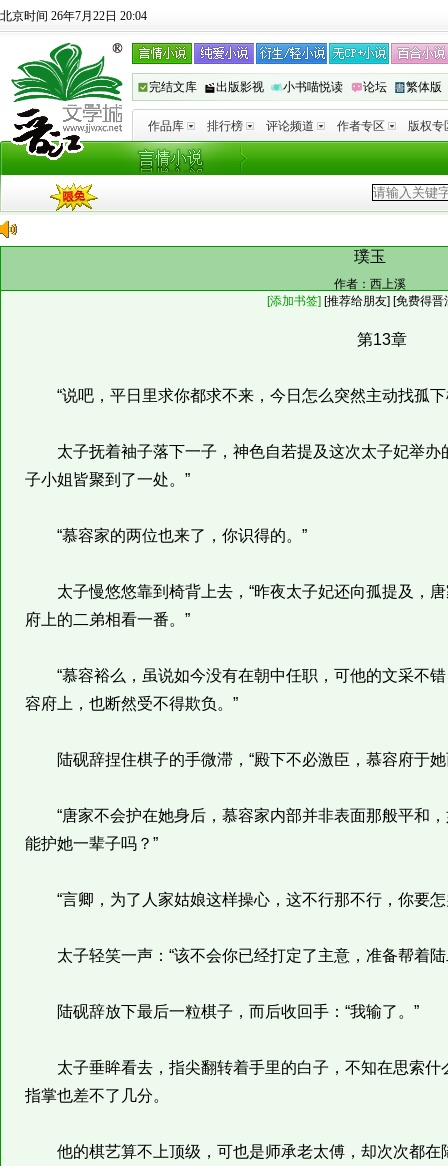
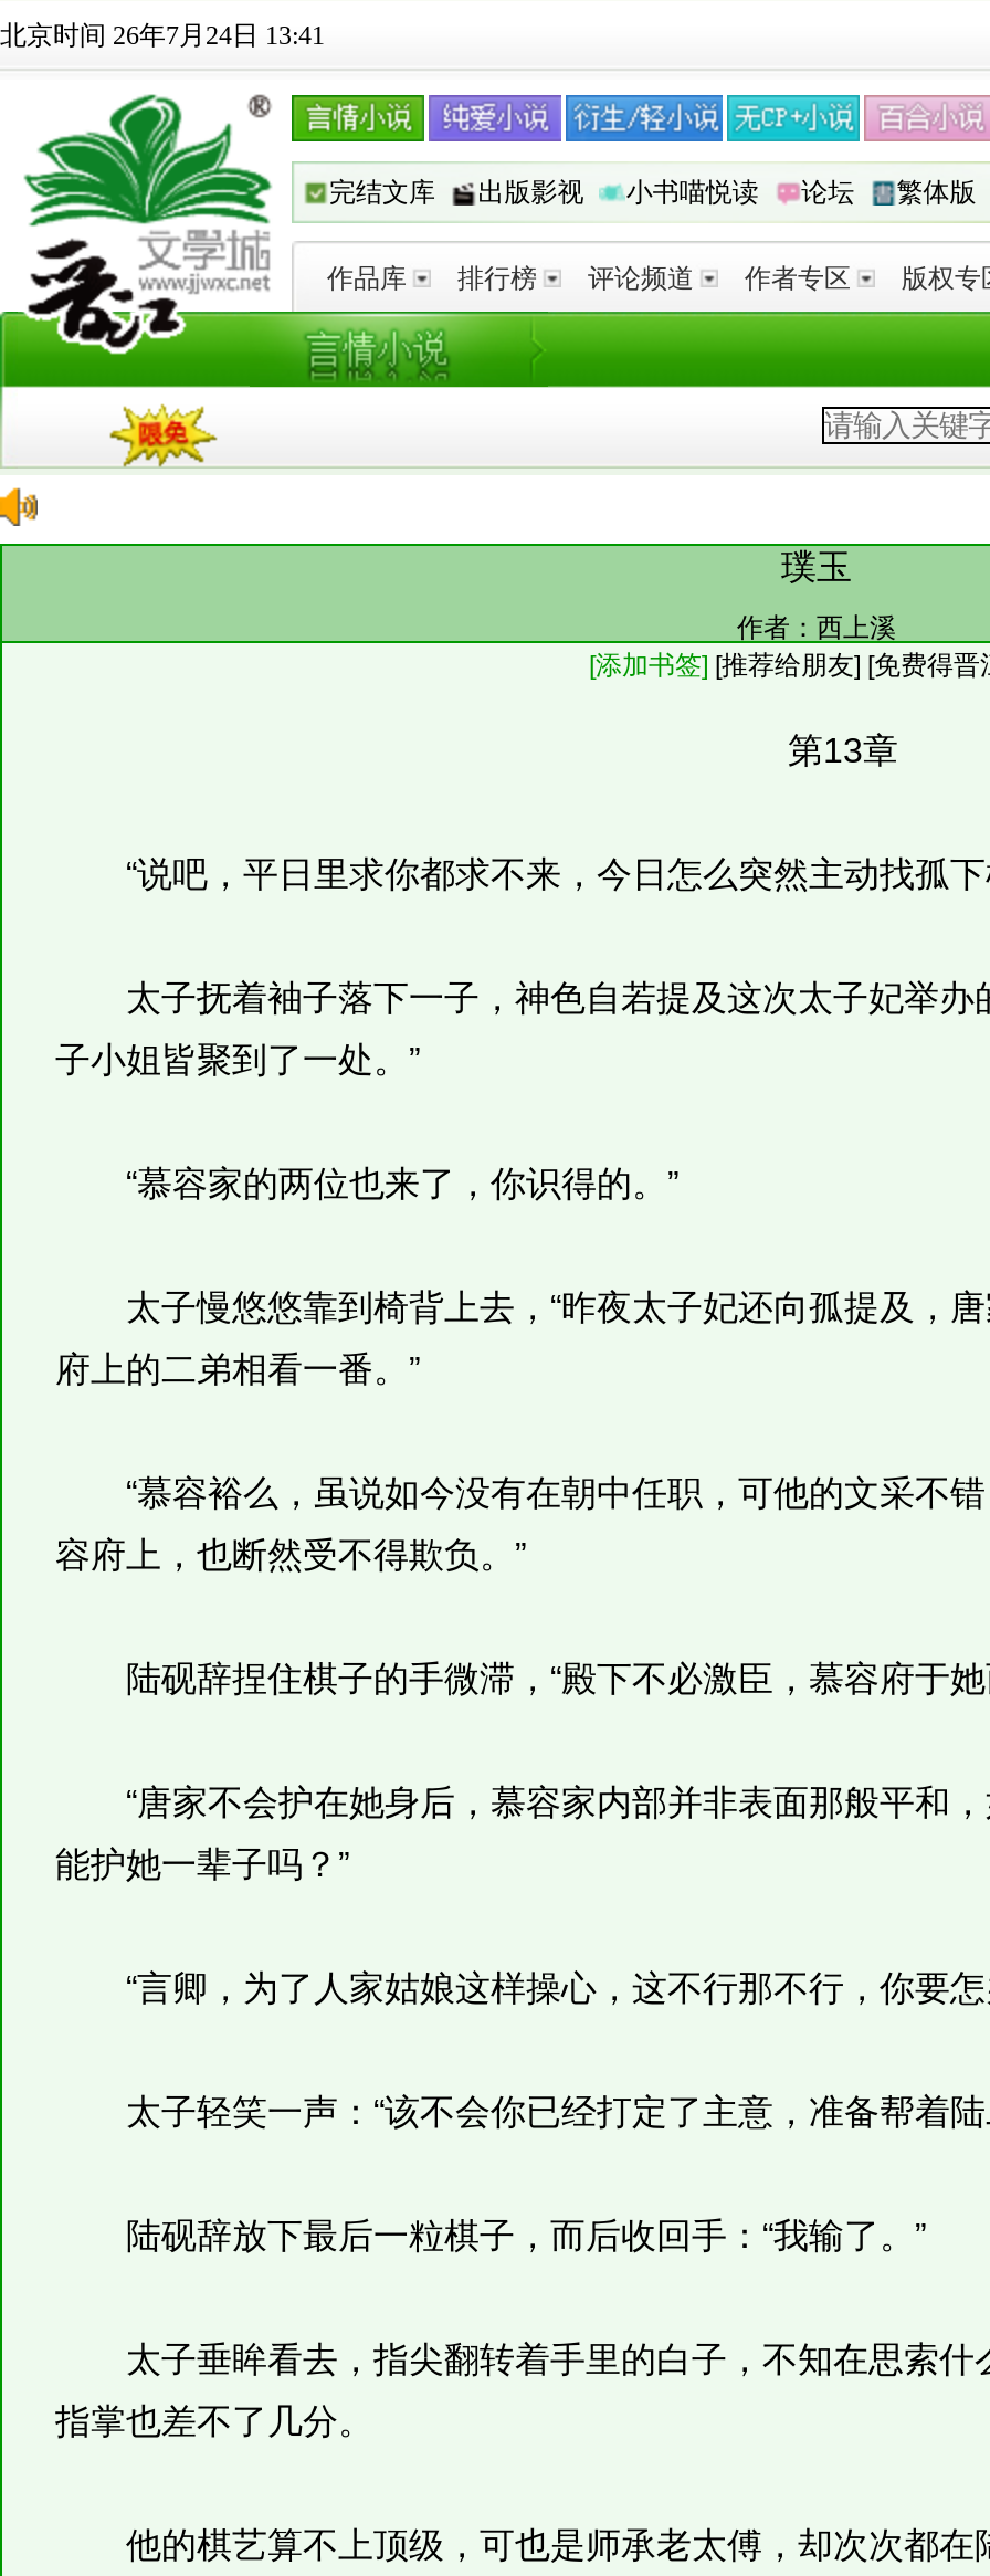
[0,9,147,23] 北京时间 26年7月22日 20:04 -> [0,20,325,51] 北京时间 26年7月24日 13:41

